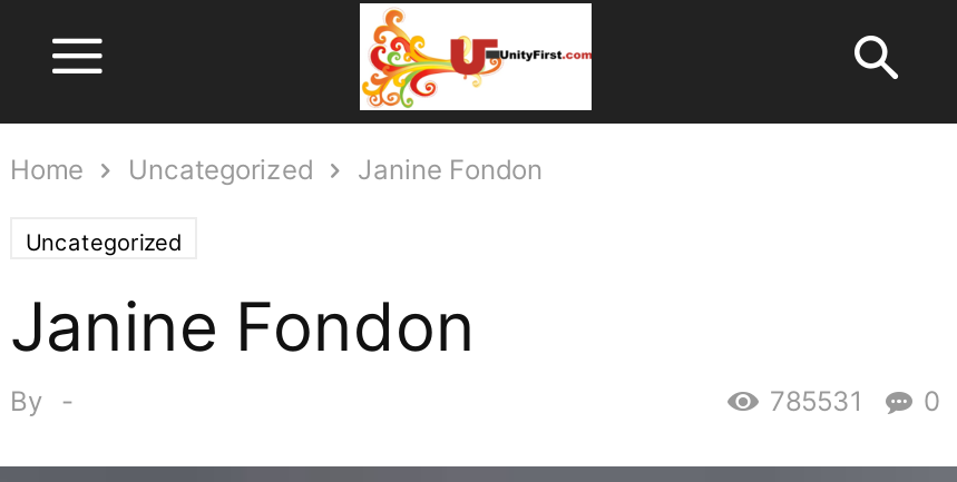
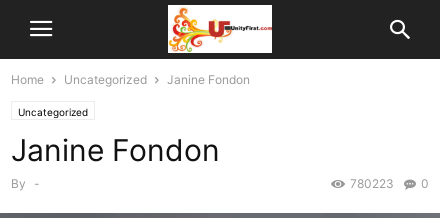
[770,384,941,417] 785531 0 -> [350,176,429,191] 780223 0

